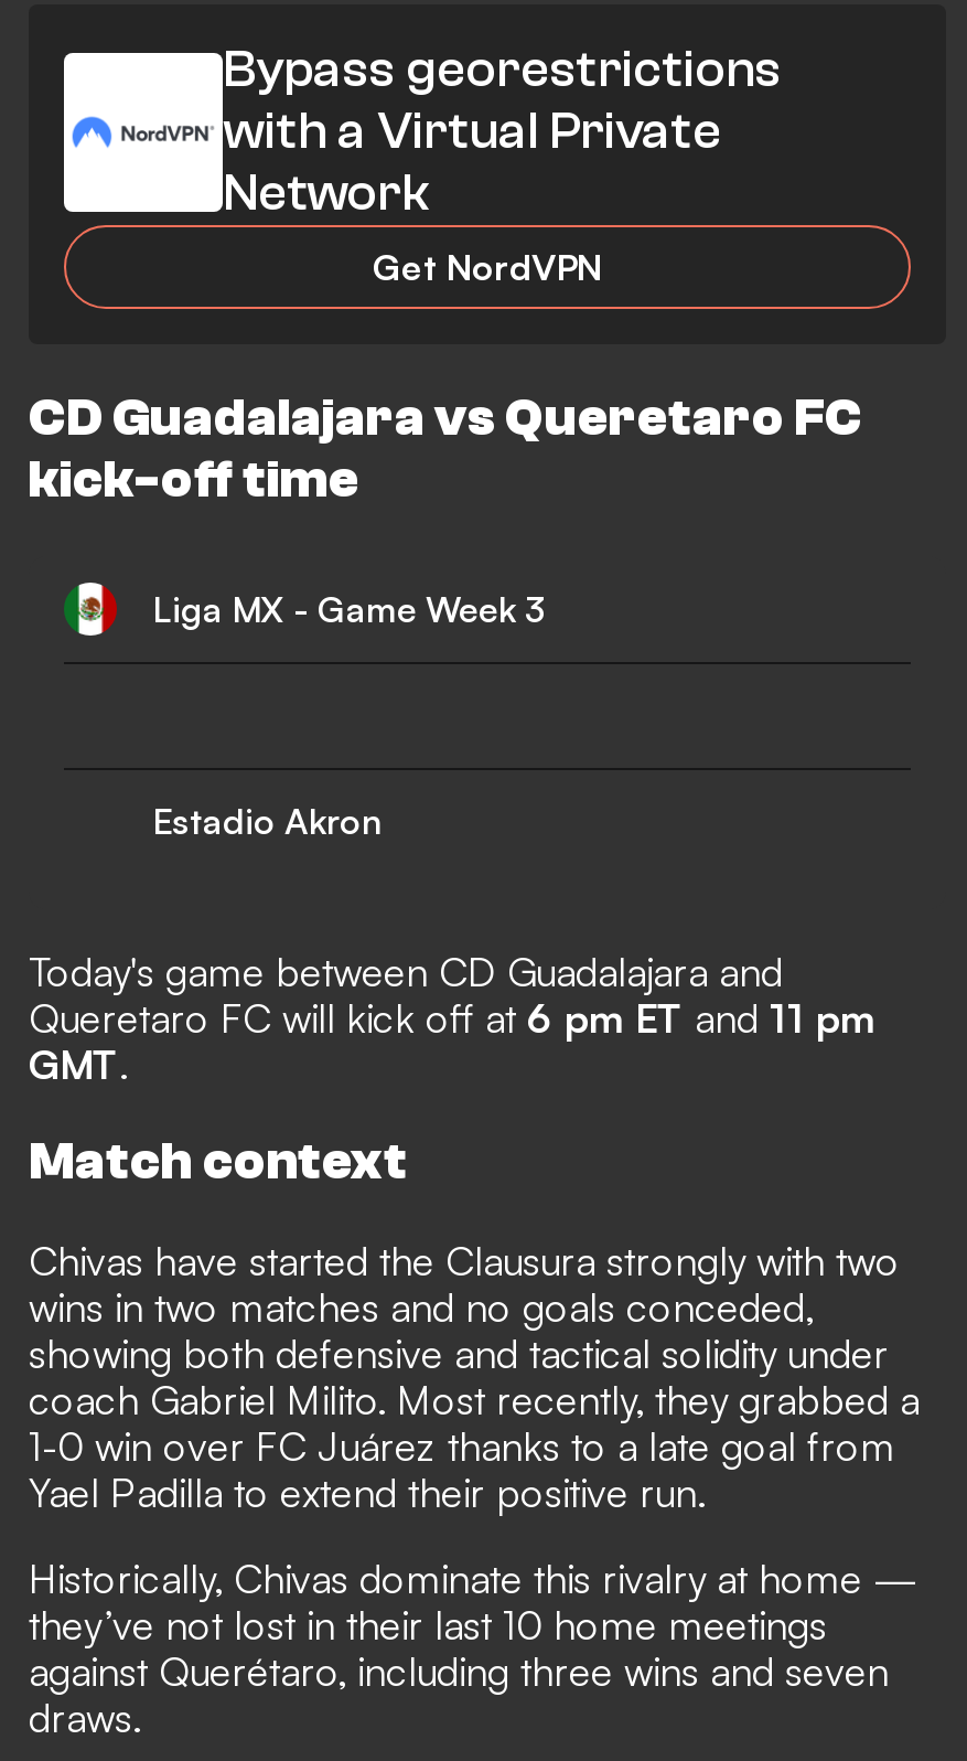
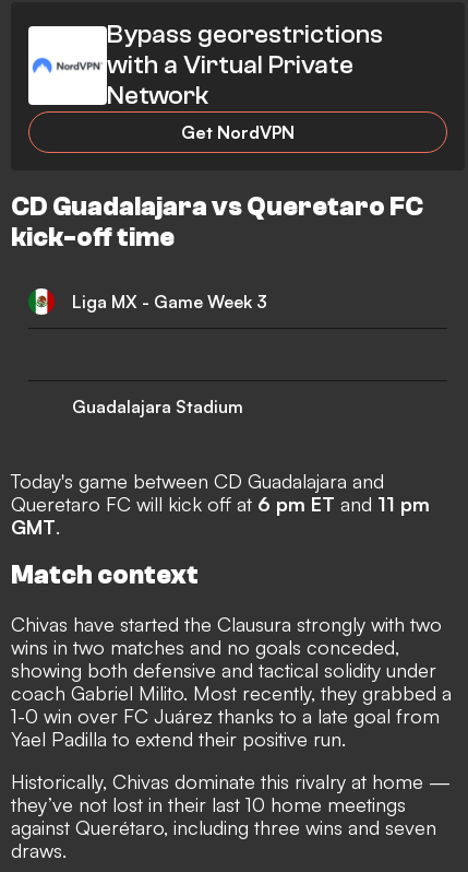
[152,799,382,843] Estadio Akron -> [72,396,243,418] Guadalajara Stadium

